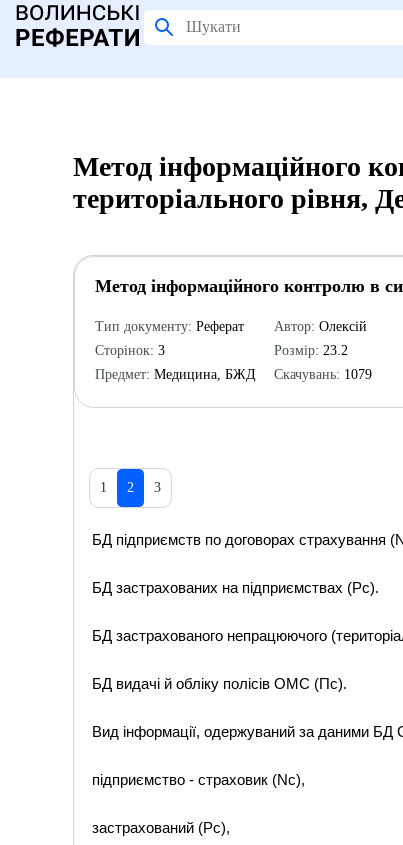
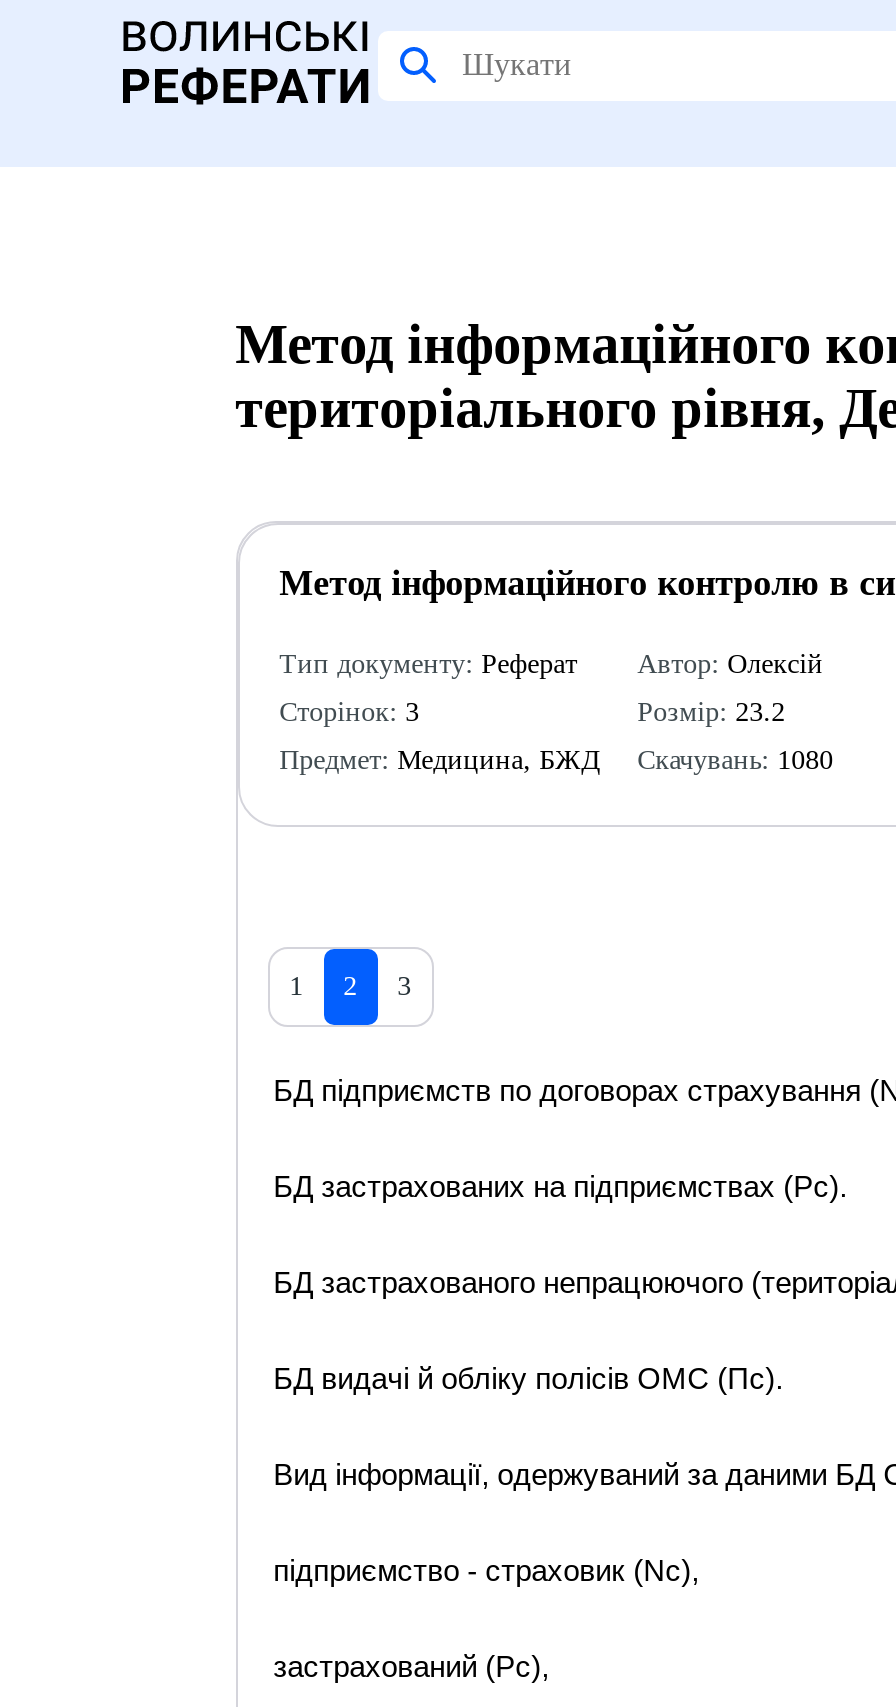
[95,367,372,382] Предмет: Медицина, БЖД Скачувань: 1079 -> [279,745,833,775] Предмет: Медицина, БЖД Скачувань: 1080

